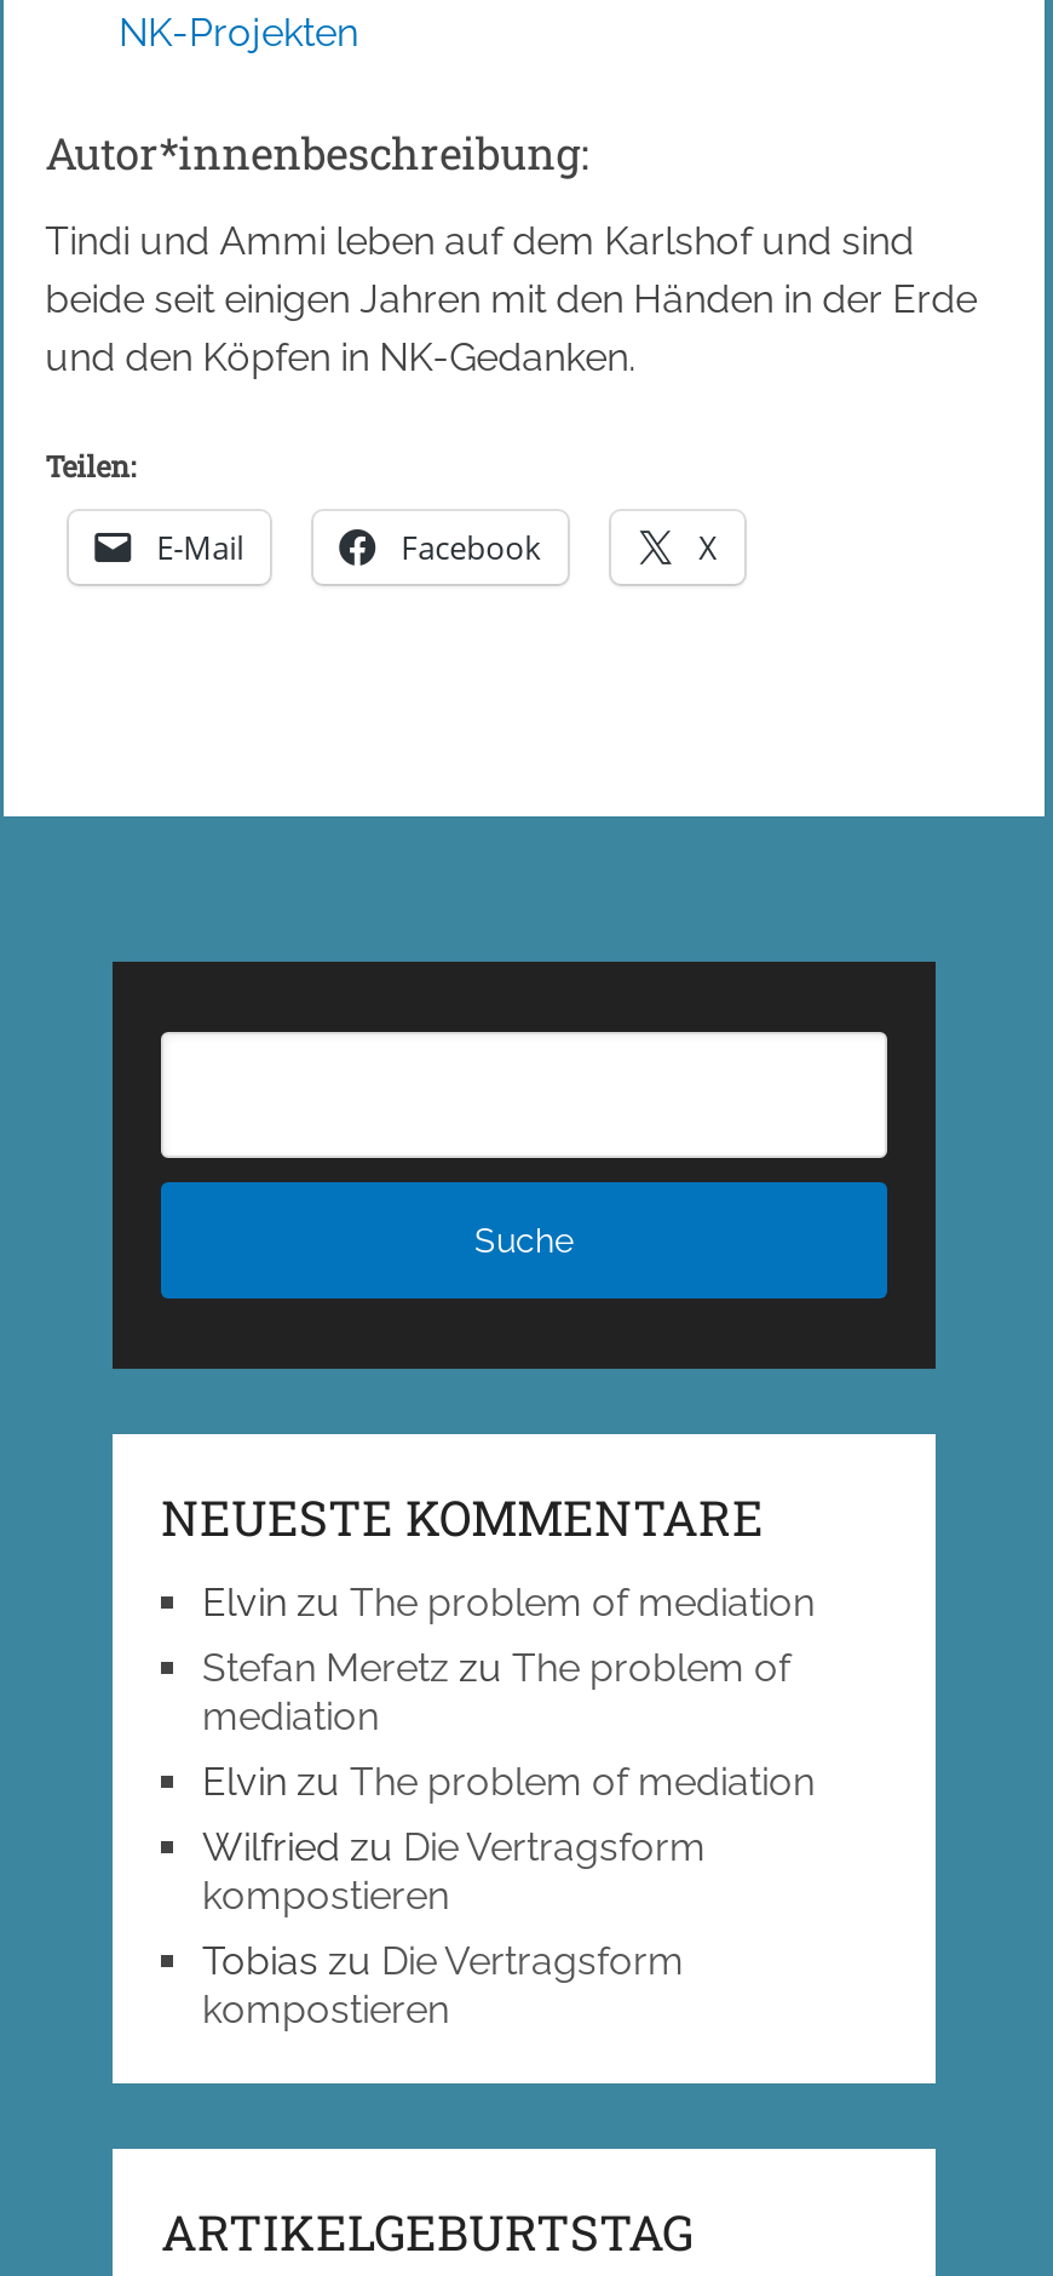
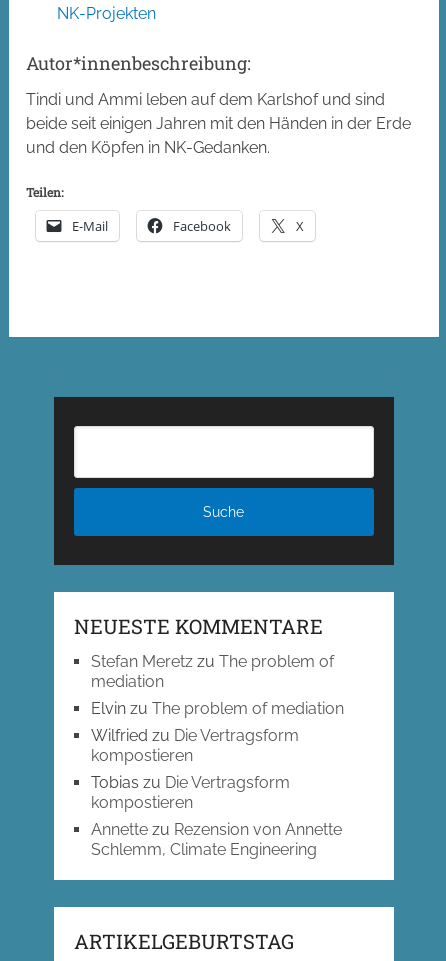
[202,1579,815,1625] Elvin zu The problem of mediation -> none
moved [202,1644,815,2032] -> [91,652,344,812]: Stefan Meretz zu The problem of | mediation | Elvin zu The problem of mediation | Wilfried zu Die Vertragsform | kompostieren | Tobias zu Die Vertragsform | kompostieren
none -> [91,820,342,859] Annette zu Rezension von Annette | Schlemm, Climate Engineering

